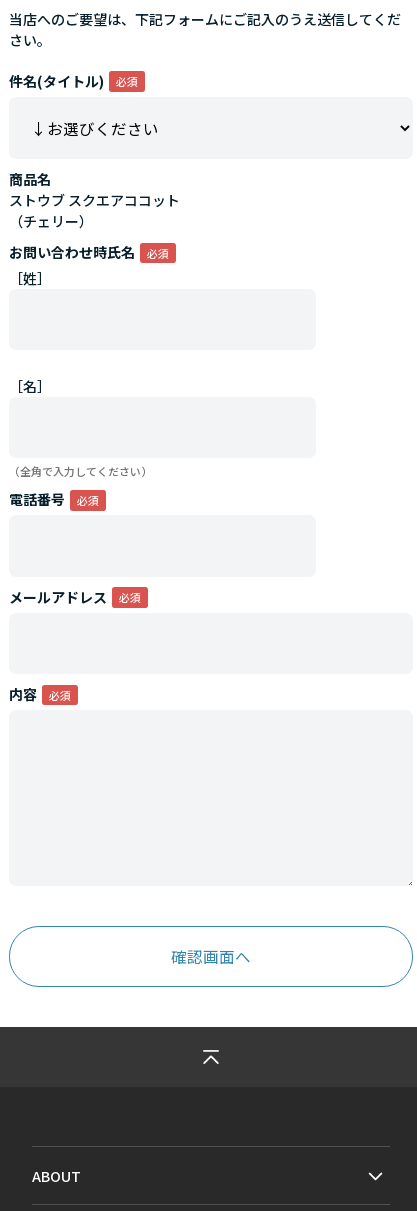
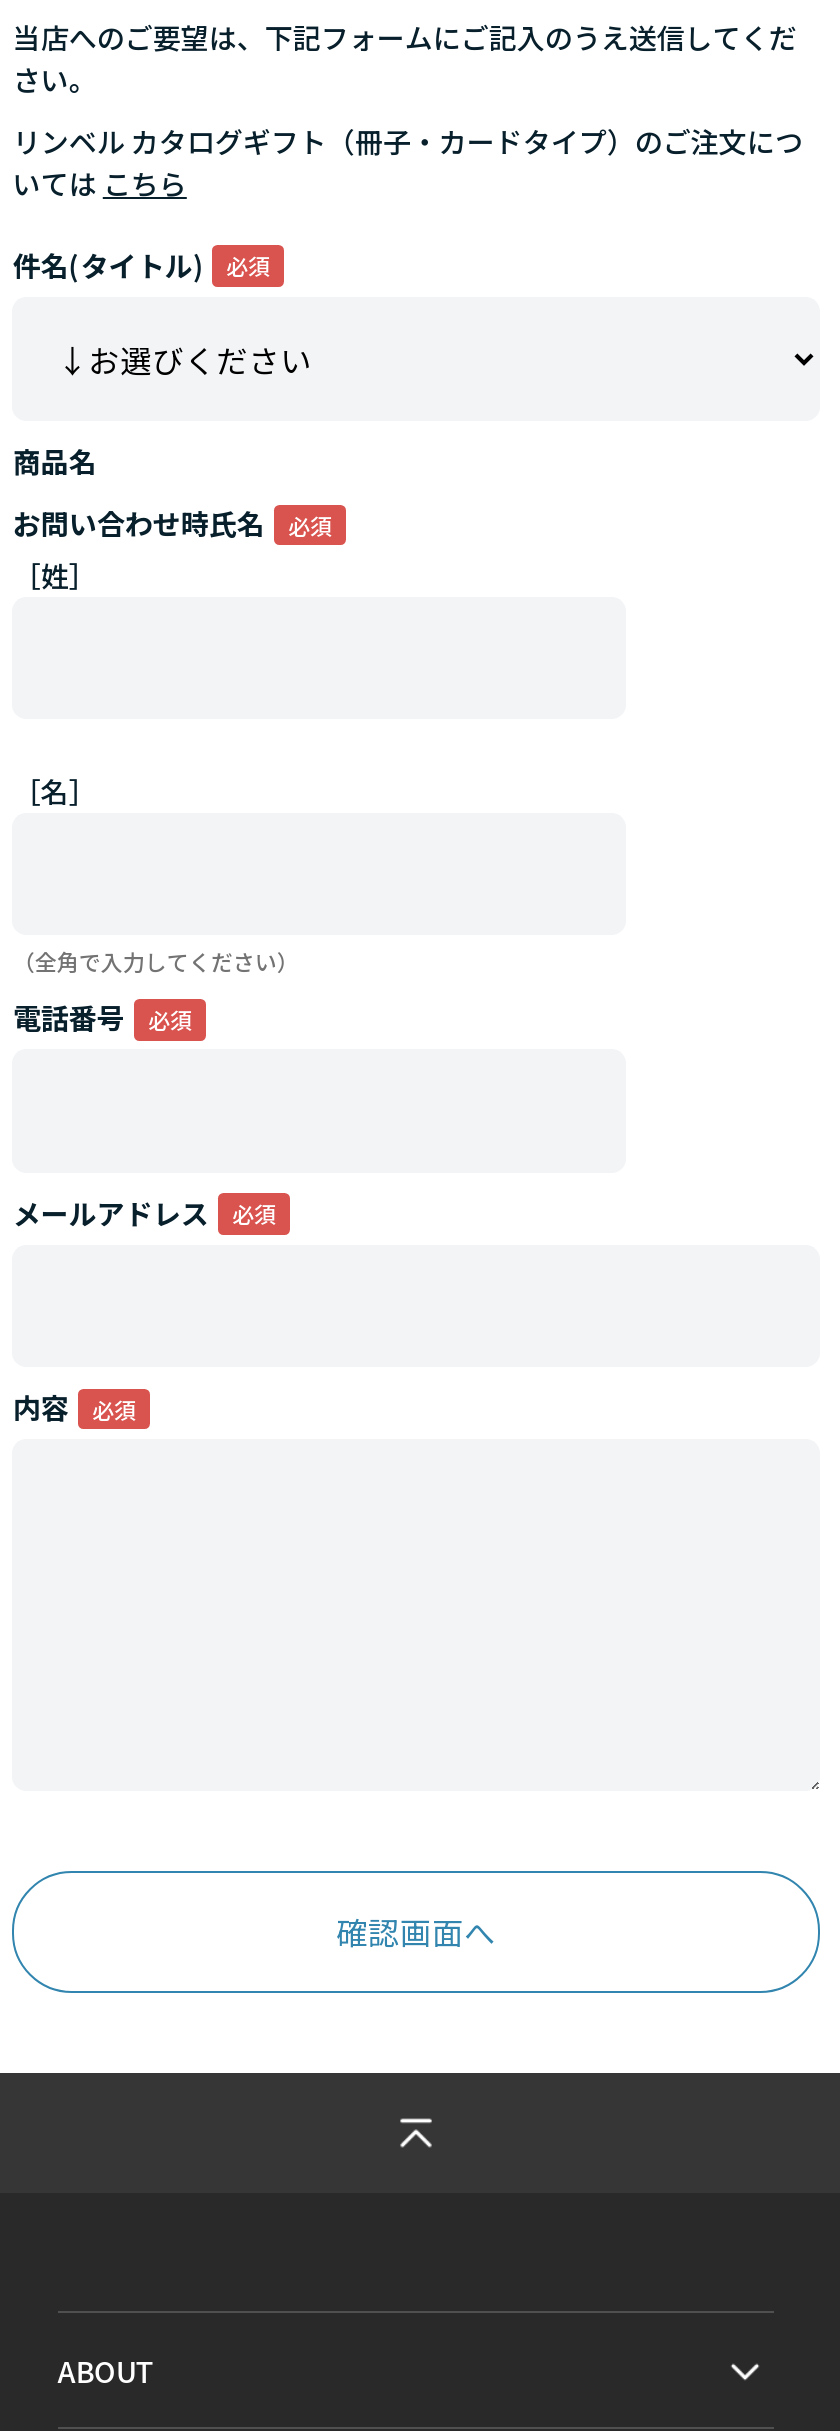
none -> [13,120,803,202] リンベル カタログギフト（冊子・カードタイプ）のご注文につ | いてはこちら
moved [9,71,104,189] -> [13,244,203,481]: 件名(タイトル) | 商品名
[9,190,180,231] ストウブ スクエアココット | （チェリー） -> none

